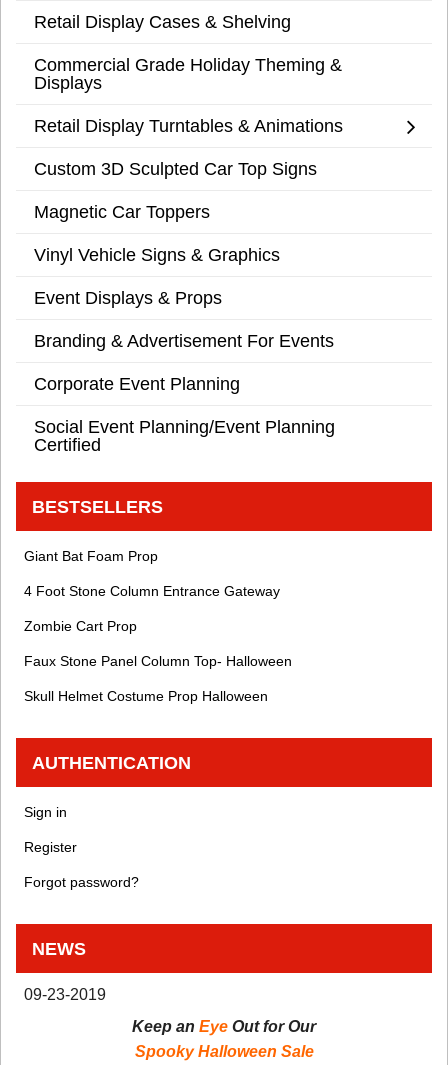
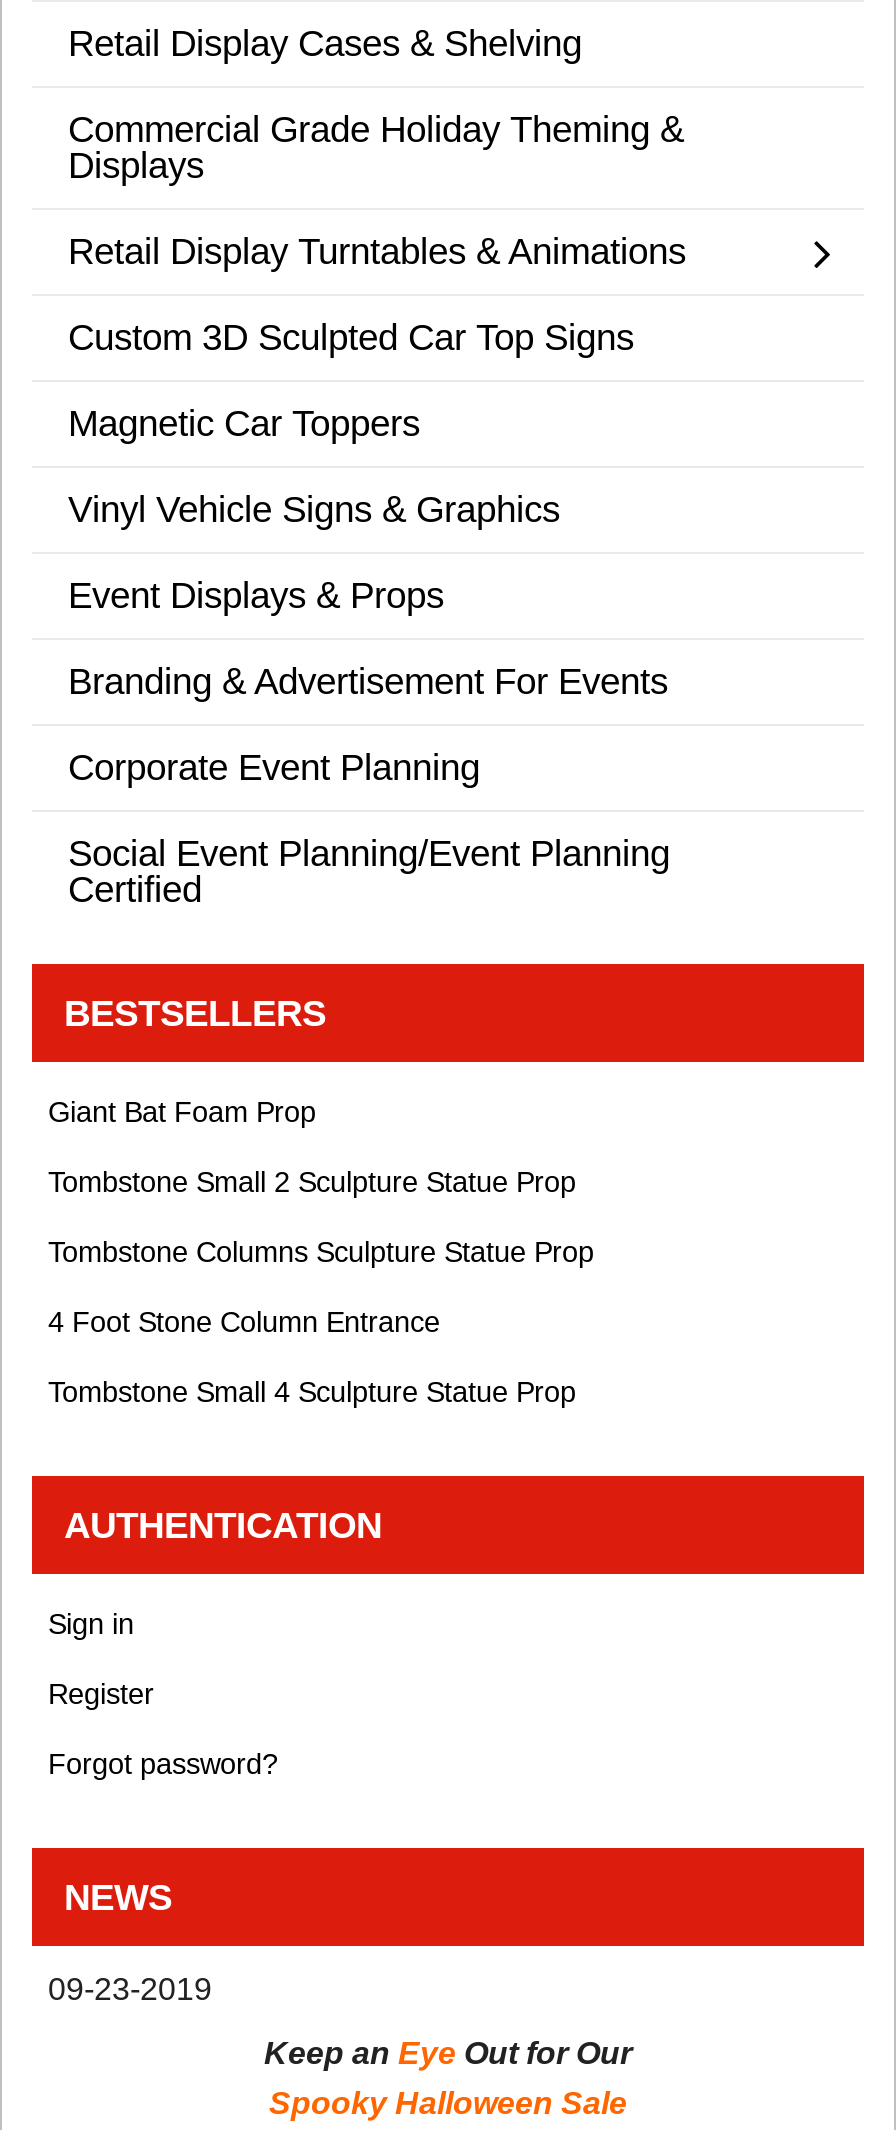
[24,583,280,599] 4 Foot Stone Column Entrance Gateway -> [48,1166,576,1198] Tombstone Small 2 Sculpture Statue Prop
[24,618,137,634] Zombie Cart Prop -> [48,1236,594,1268] Tombstone Columns Sculpture Statue Prop
[24,653,292,669] Faux Stone Panel Column Top- Halloween -> [48,1306,440,1338] 4 Foot Stone Column Entrance
[24,688,268,704] Skull Helmet Costume Prop Halloween -> [48,1376,576,1408] Tombstone Small 4 Sculpture Statue Prop

